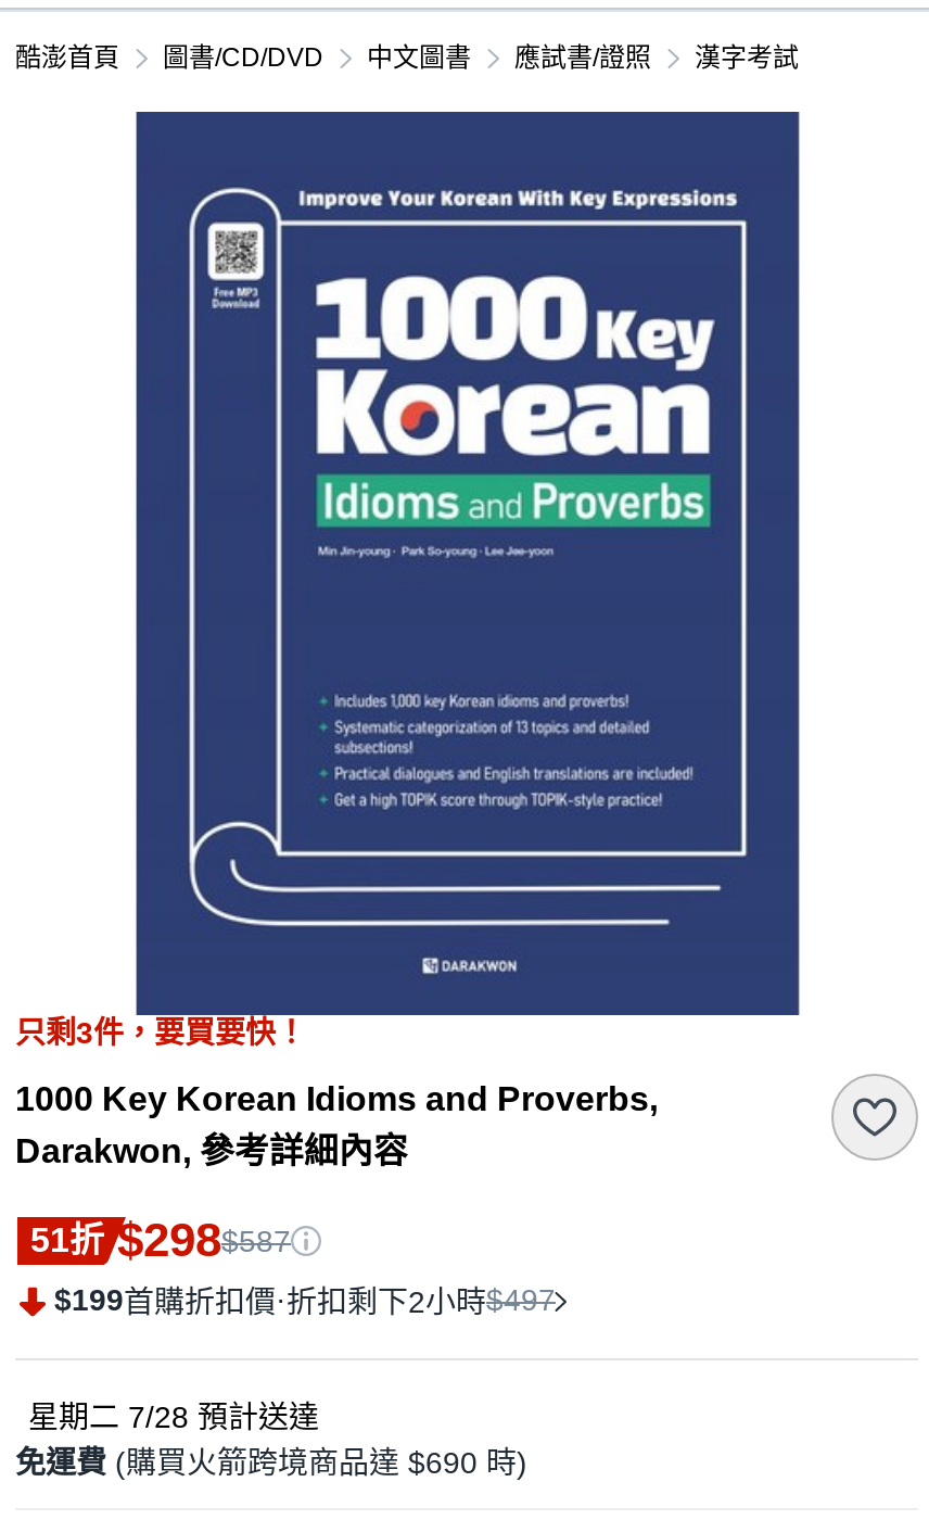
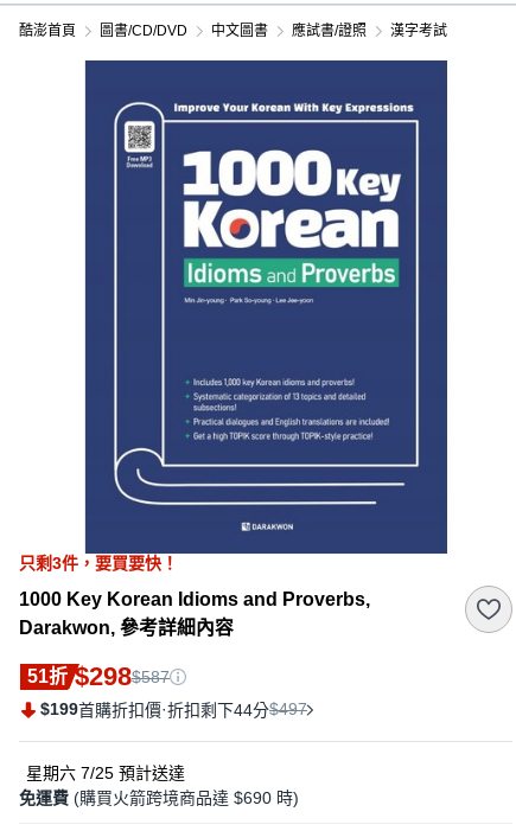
[54,1282,556,1319] $199首購折扣價·折扣剩下2小時$497 -> [40,699,307,720] $199首購折扣價·折扣剩下44分$497
[28,1399,319,1434] 星期二 7/28預計送達 -> [26,763,185,782] 星期六 7/25預計送達

